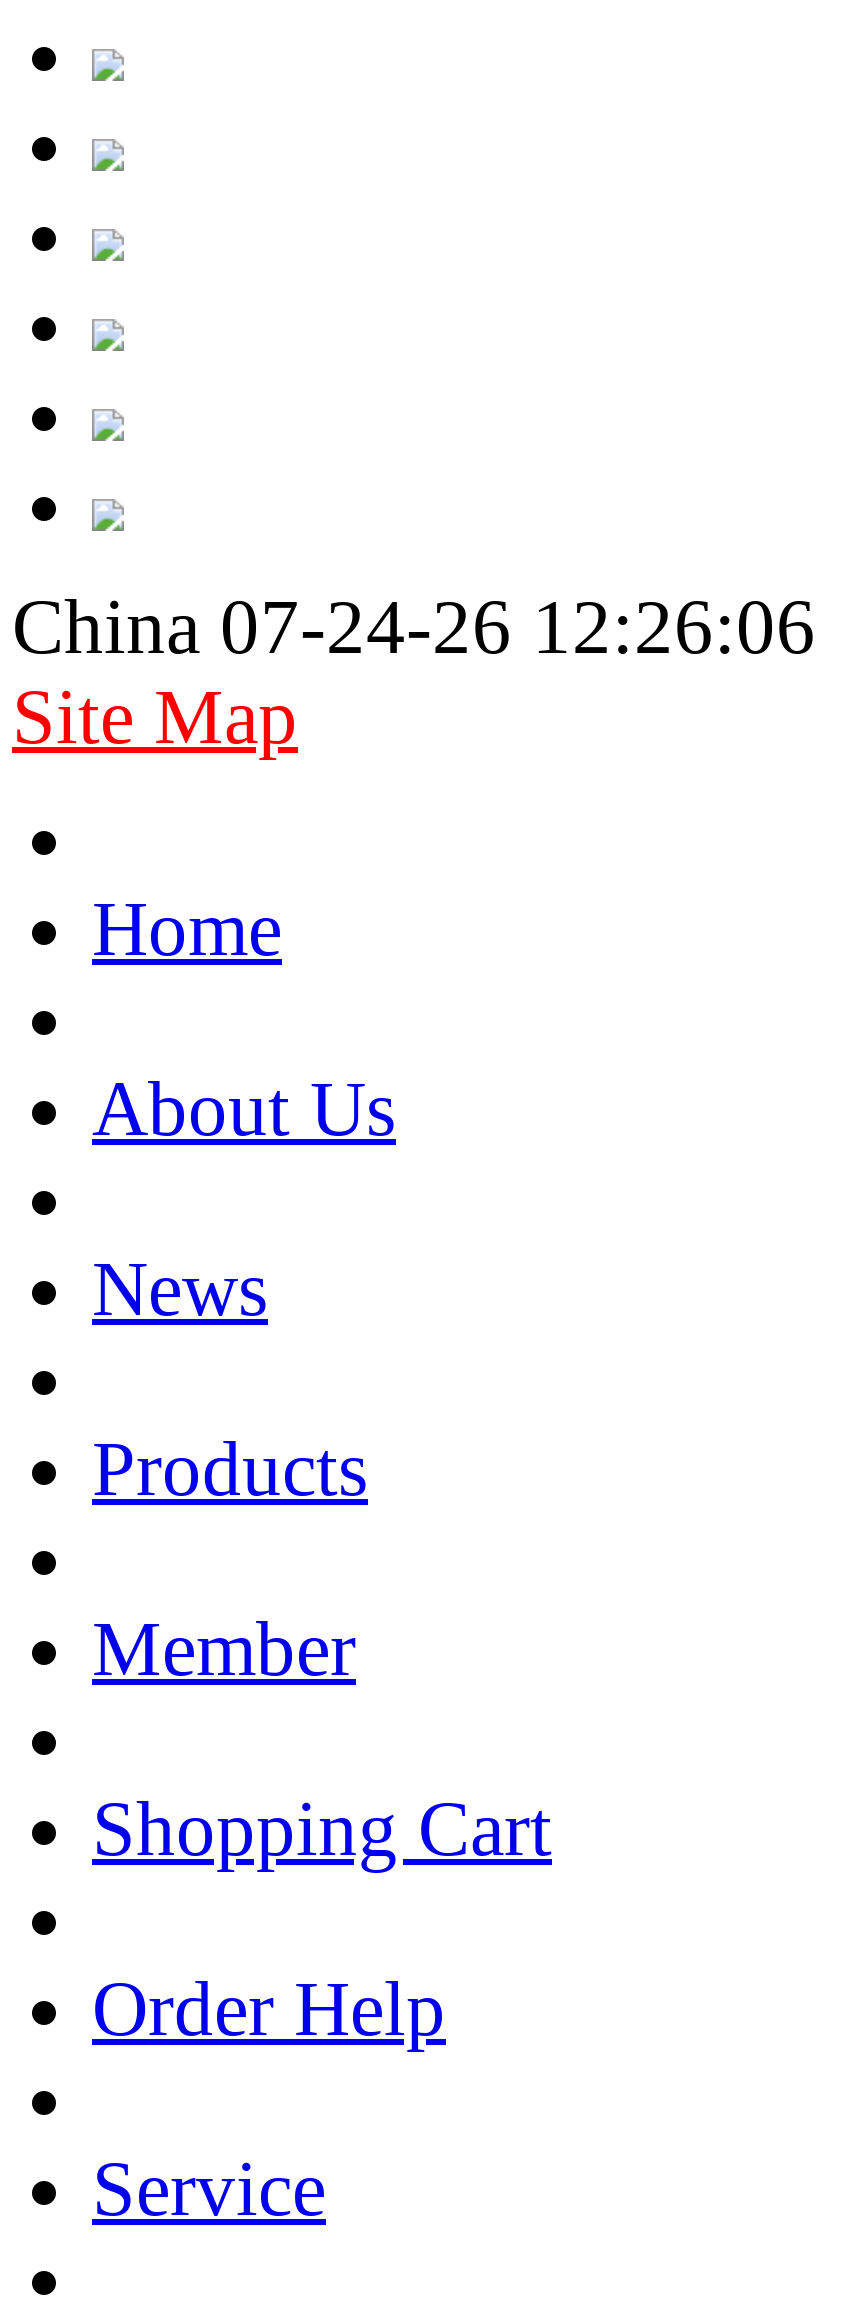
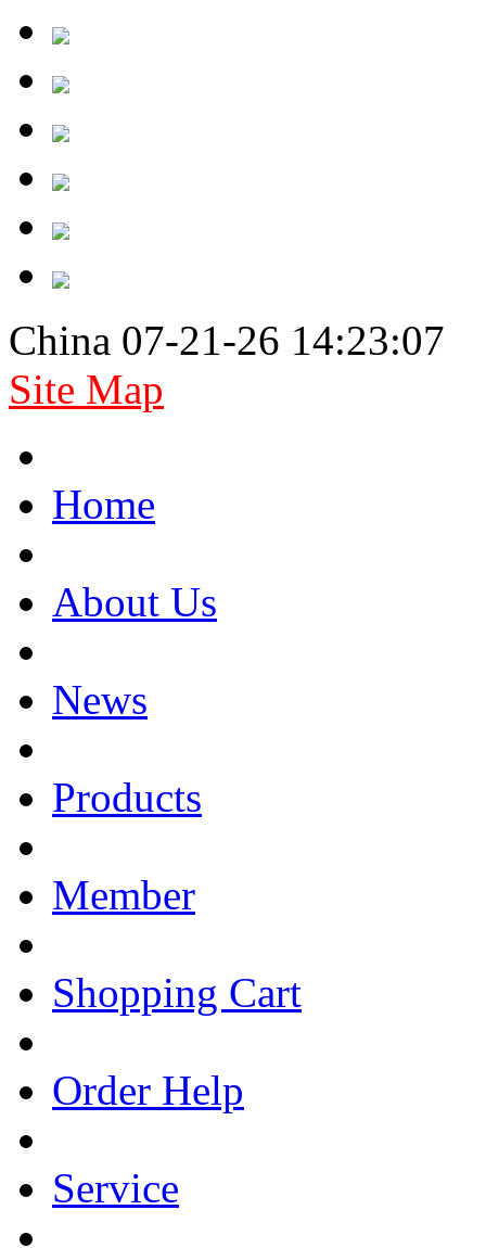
[12,583,816,669] China 07-24-26 12:26:06 -> [9,317,445,364] China 07-21-26 14:23:07

